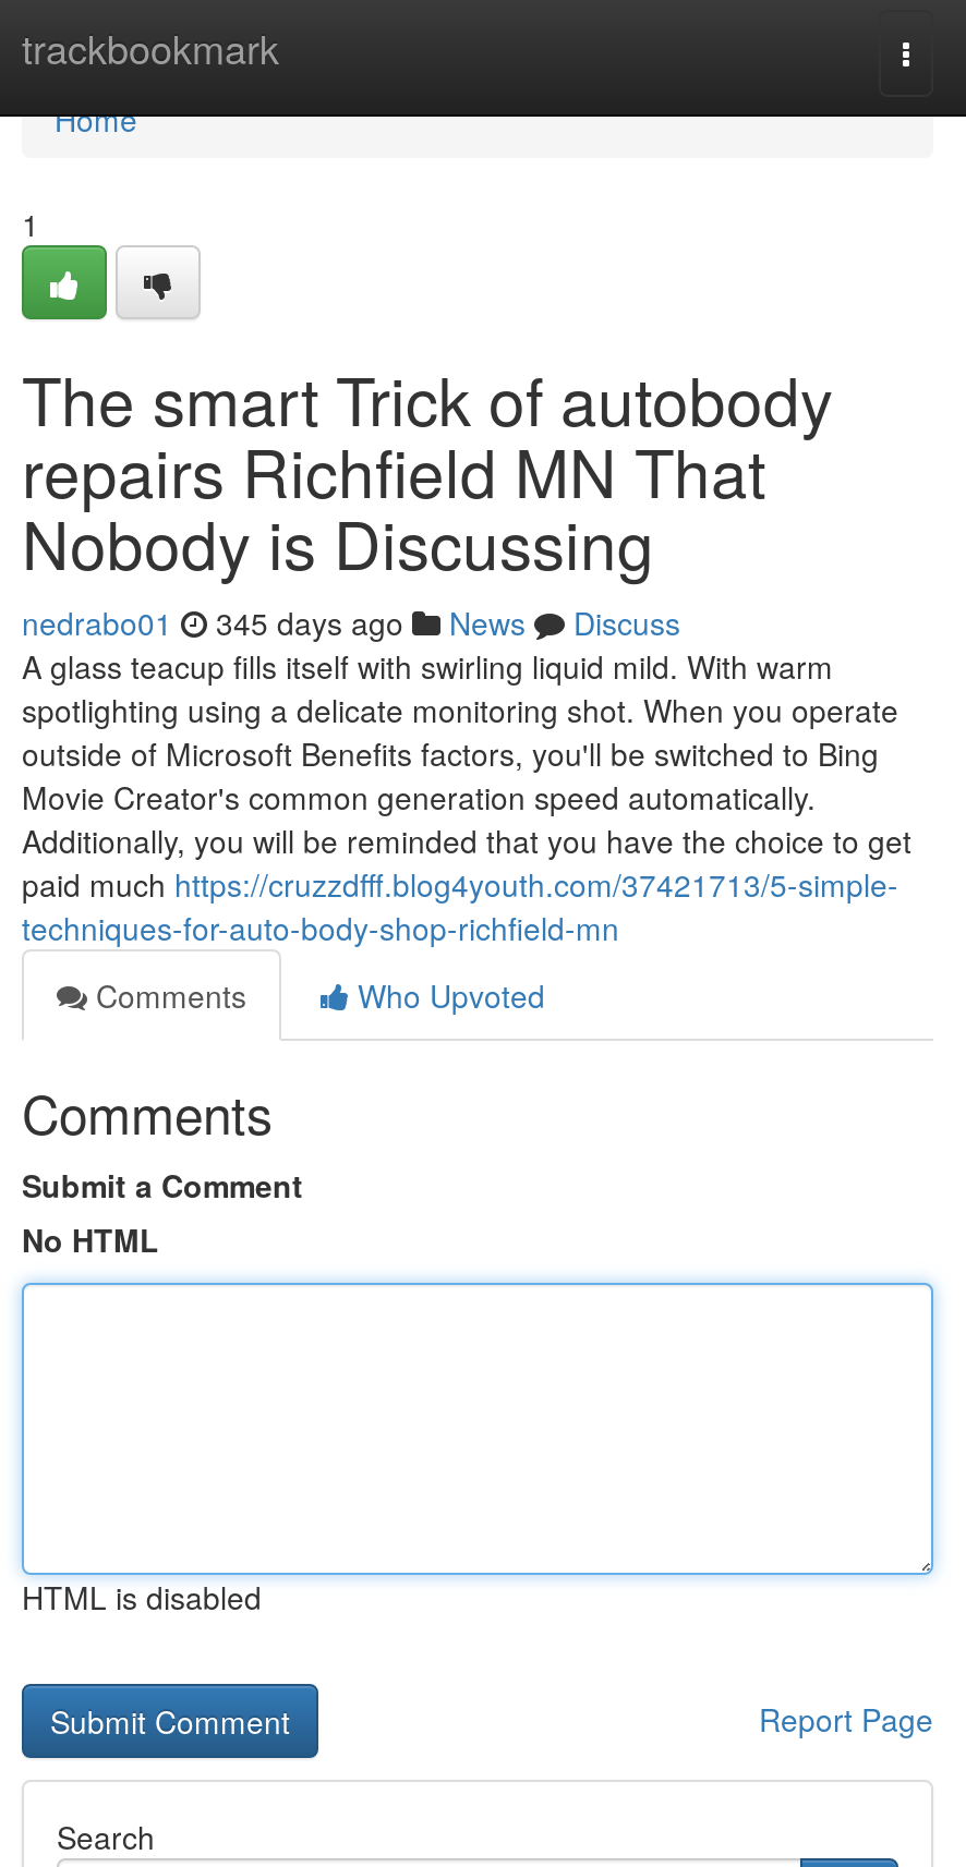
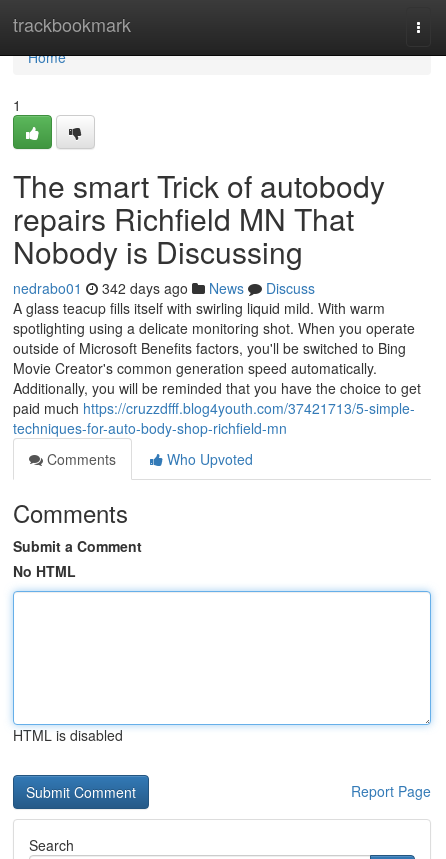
[22,601,680,644] nedrabo01 345 days ago News Discuss -> [13,278,315,298] nedrabo01 342 days ago News Discuss

